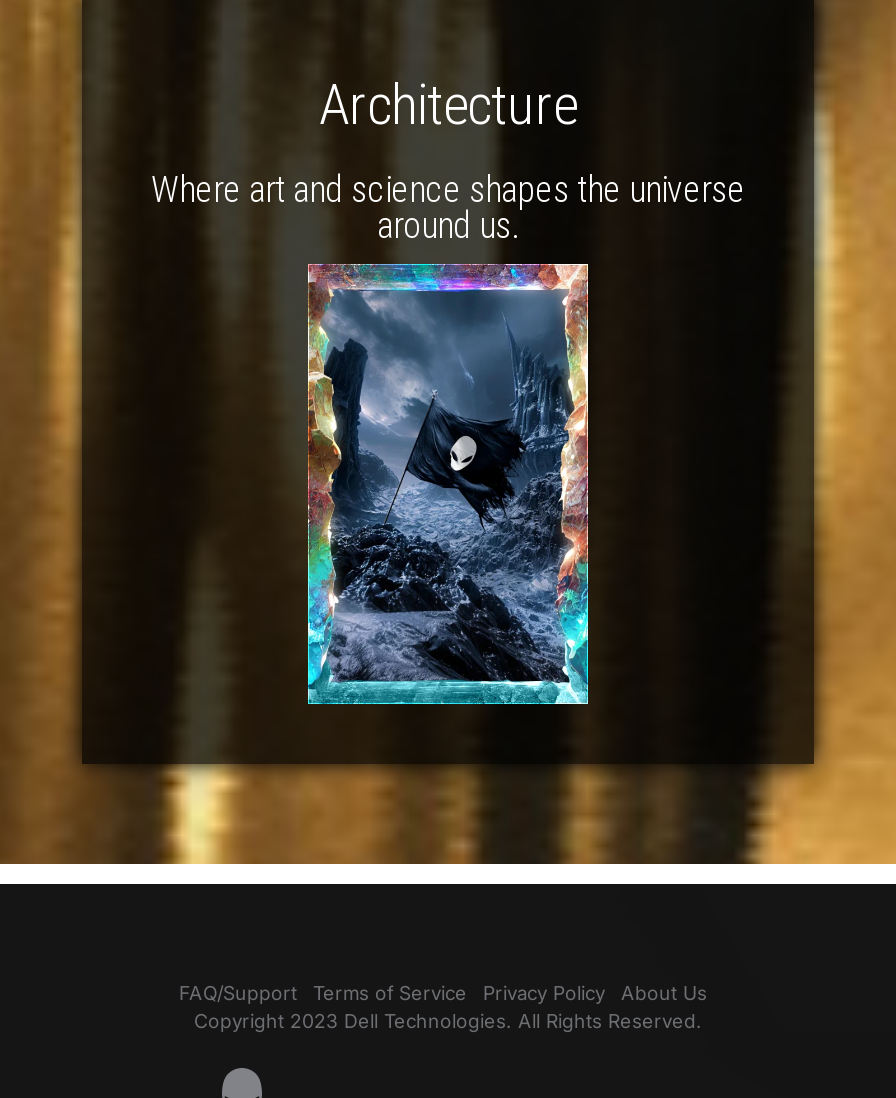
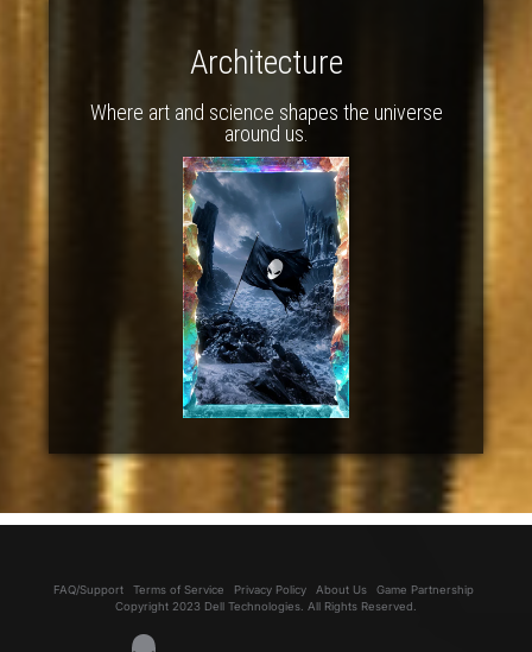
none -> [376,583,473,596] Game Partnership

